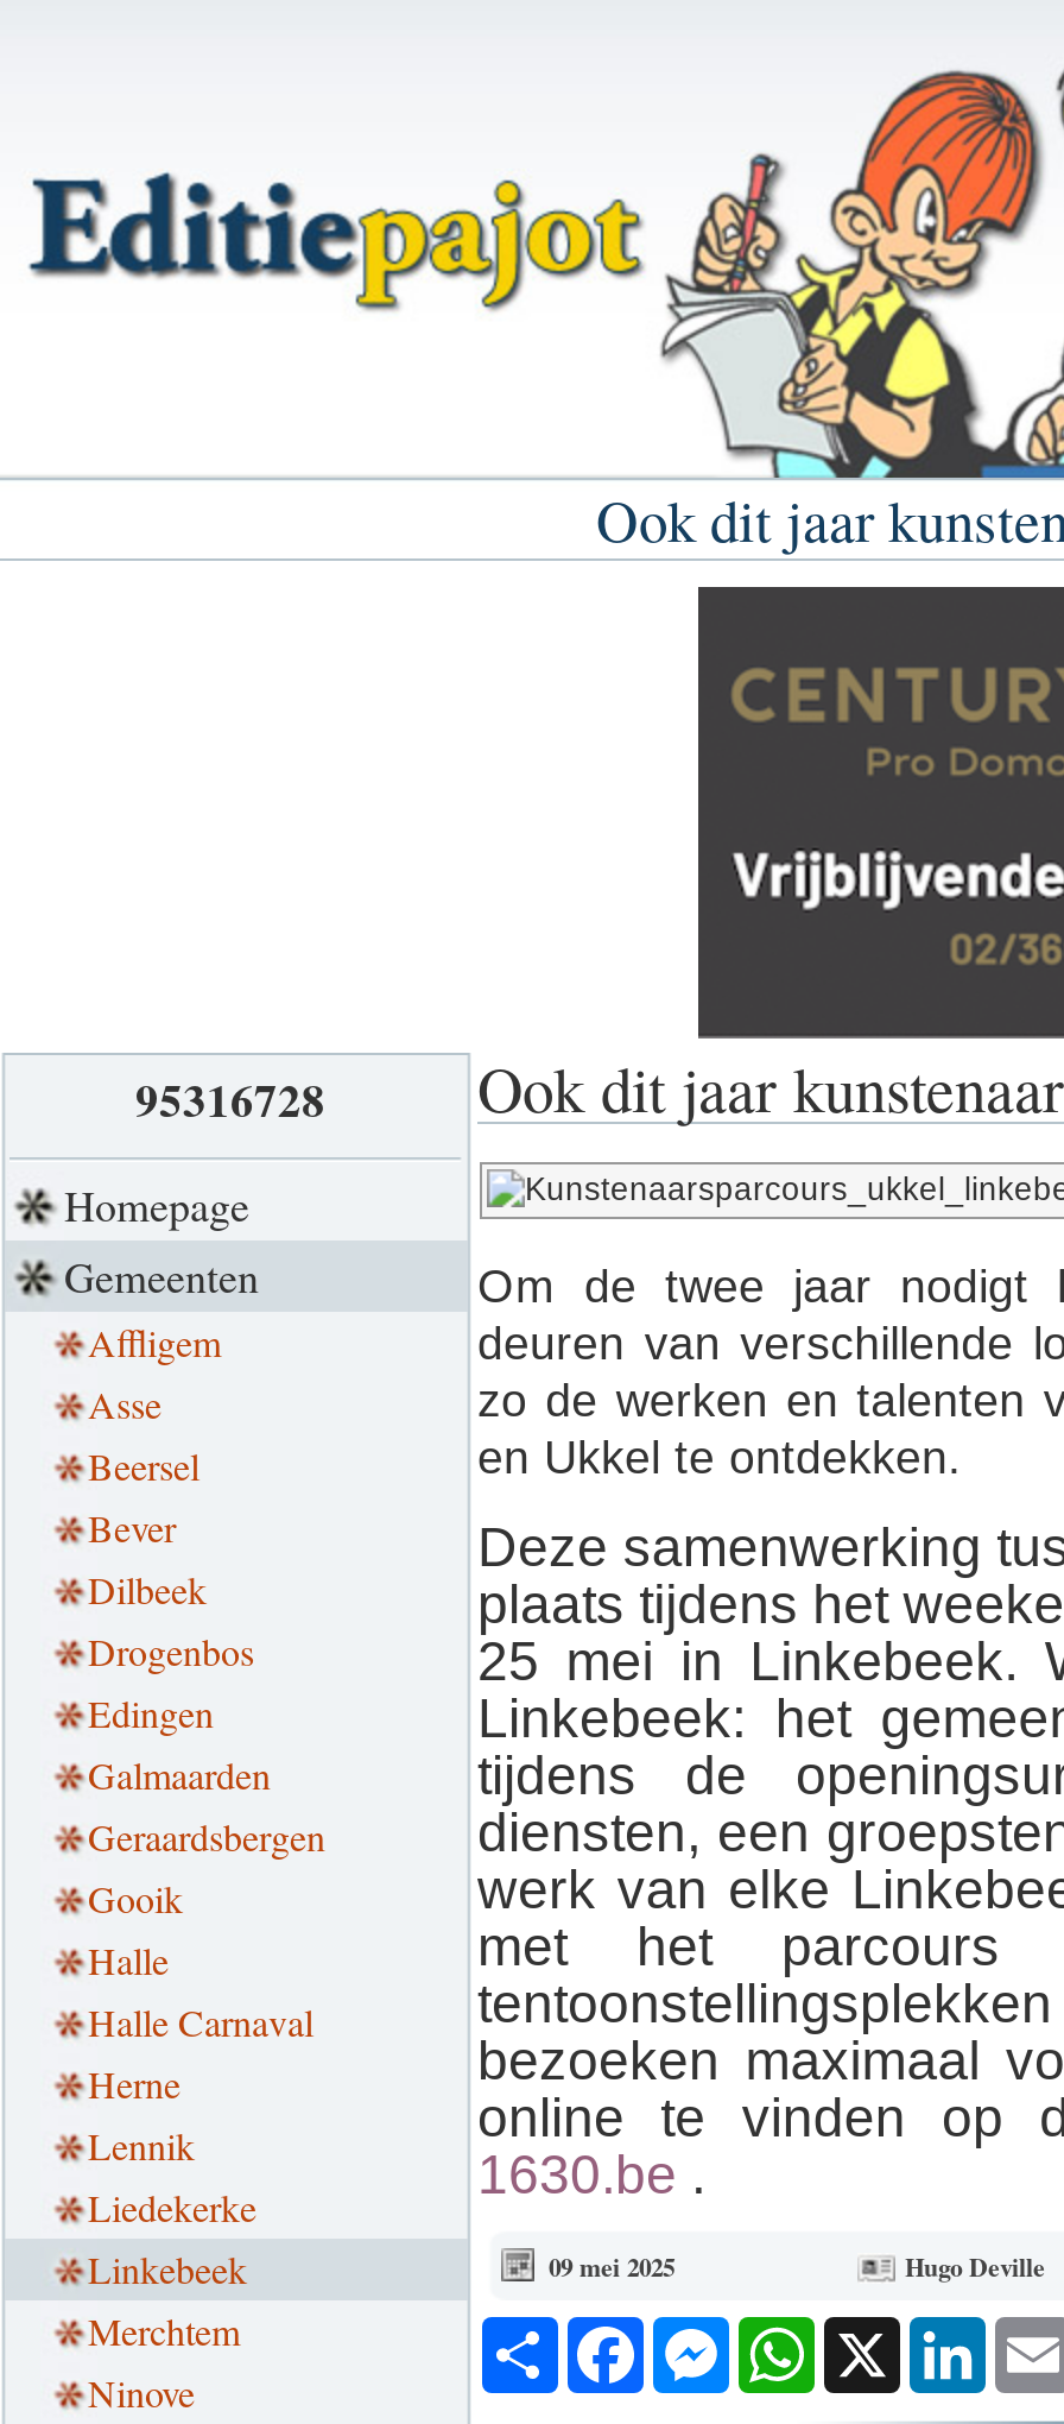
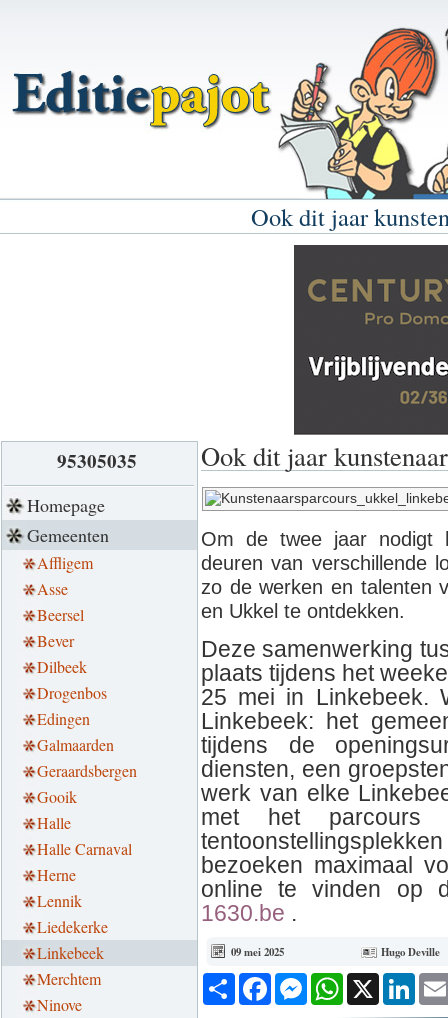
[135,1067,325,1131] 95316728 -> [57,447,137,474] 95305035

